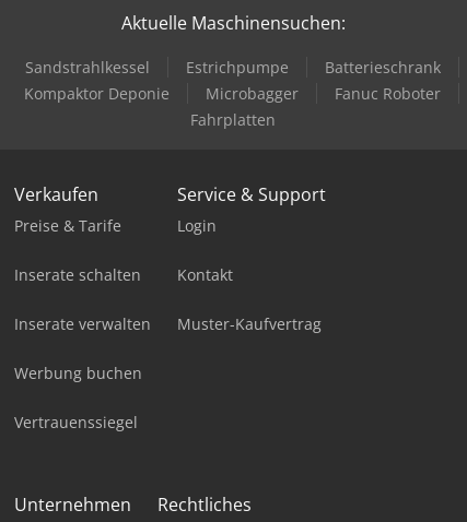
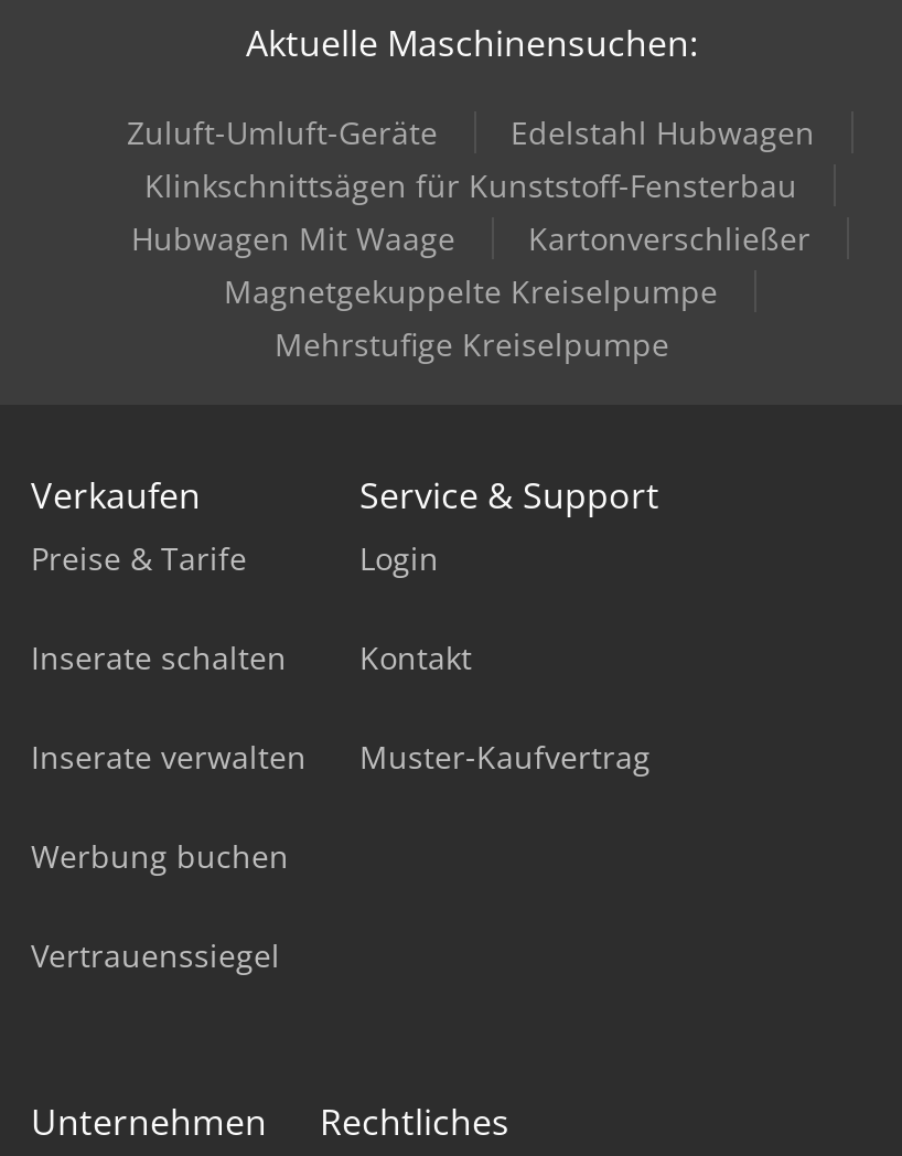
[24,57,441,130] Sandstrahlkessel | Estrichpumpe | Batterieschrank | Kompaktor Deponie | Microbagger | Fanuc Roboter | Fahrplatten -> [127,112,815,366] Zuluft-Umluft-Geräte | Edelstahl Hubwagen | Klinkschnittsägen für Kunststoff-Fensterbau | Hubwagen Mit Waage | Kartonverschließer | Magnetgekuppelte Kreiselpumpe | Mehrstufige Kreiselpumpe

